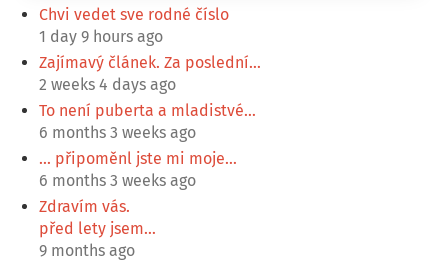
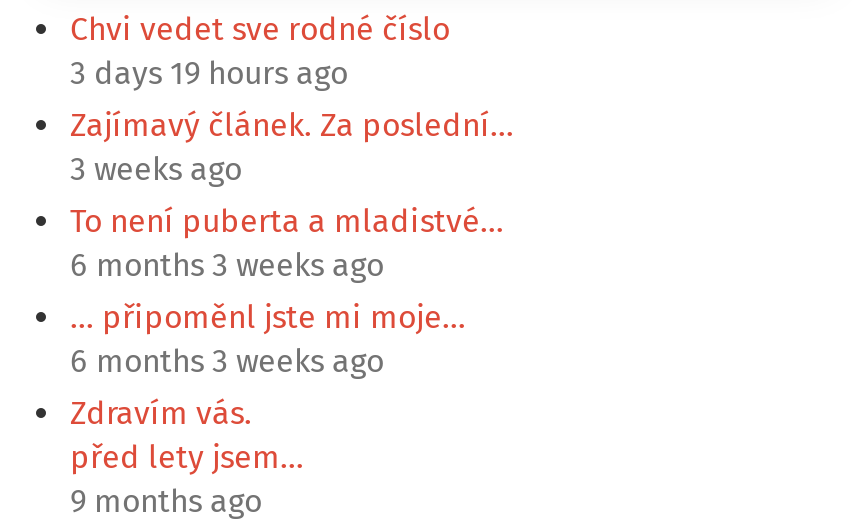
[39,26,163,45] 1 day 9 hours ago -> [70,53,348,91] 3 days 19 hours ago
[39,74,176,93] 2 weeks 4 days ago -> [70,149,242,187] 3 weeks ago

